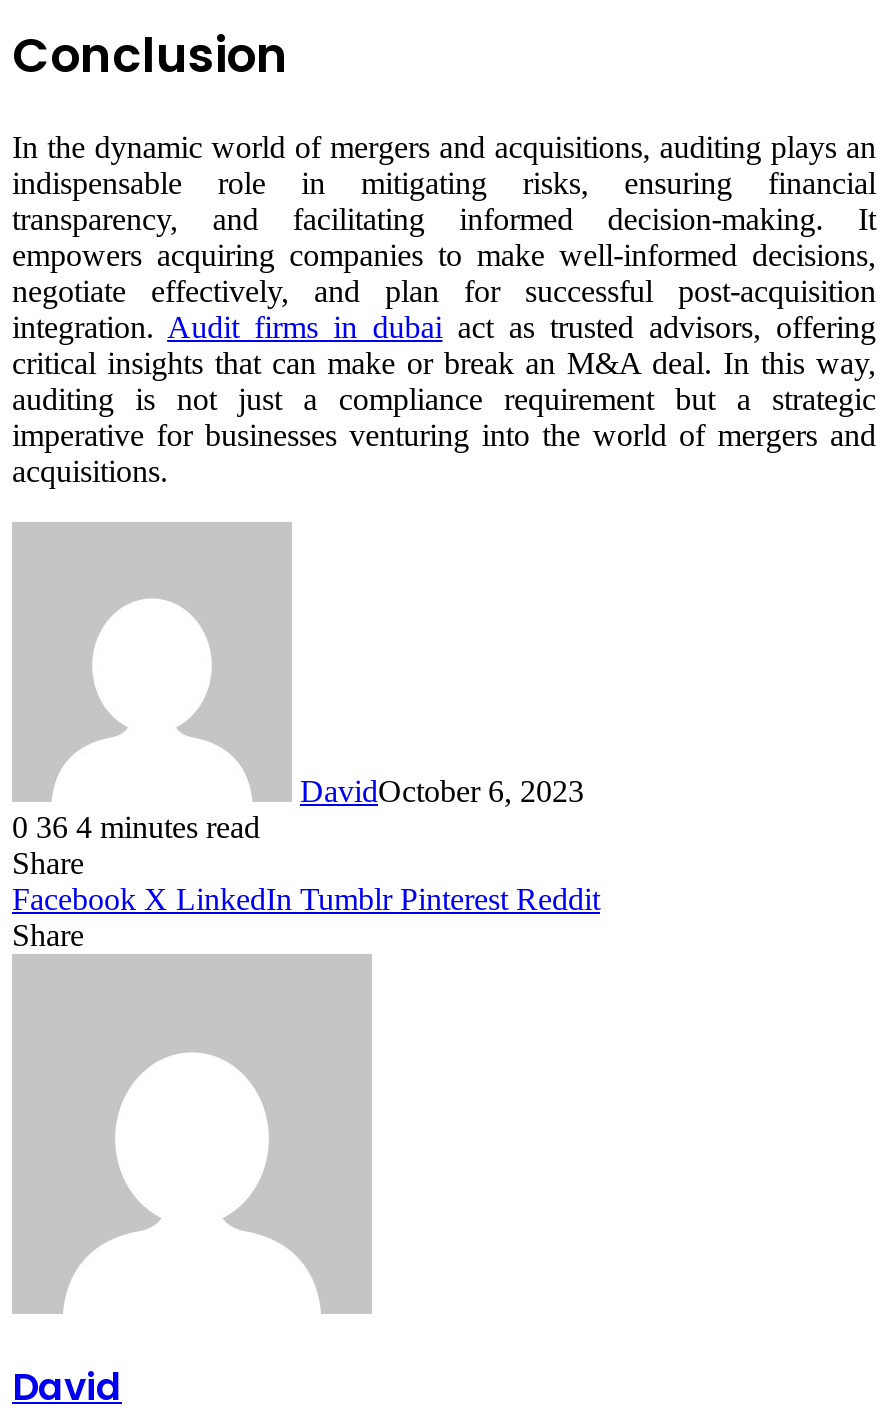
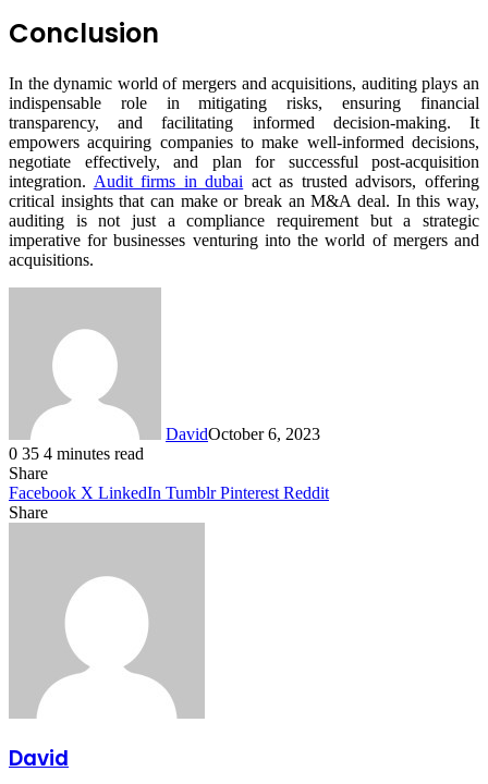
[12,809,260,843] 0 36 4 minutes read -> [9,444,144,462] 0 35 4 minutes read

